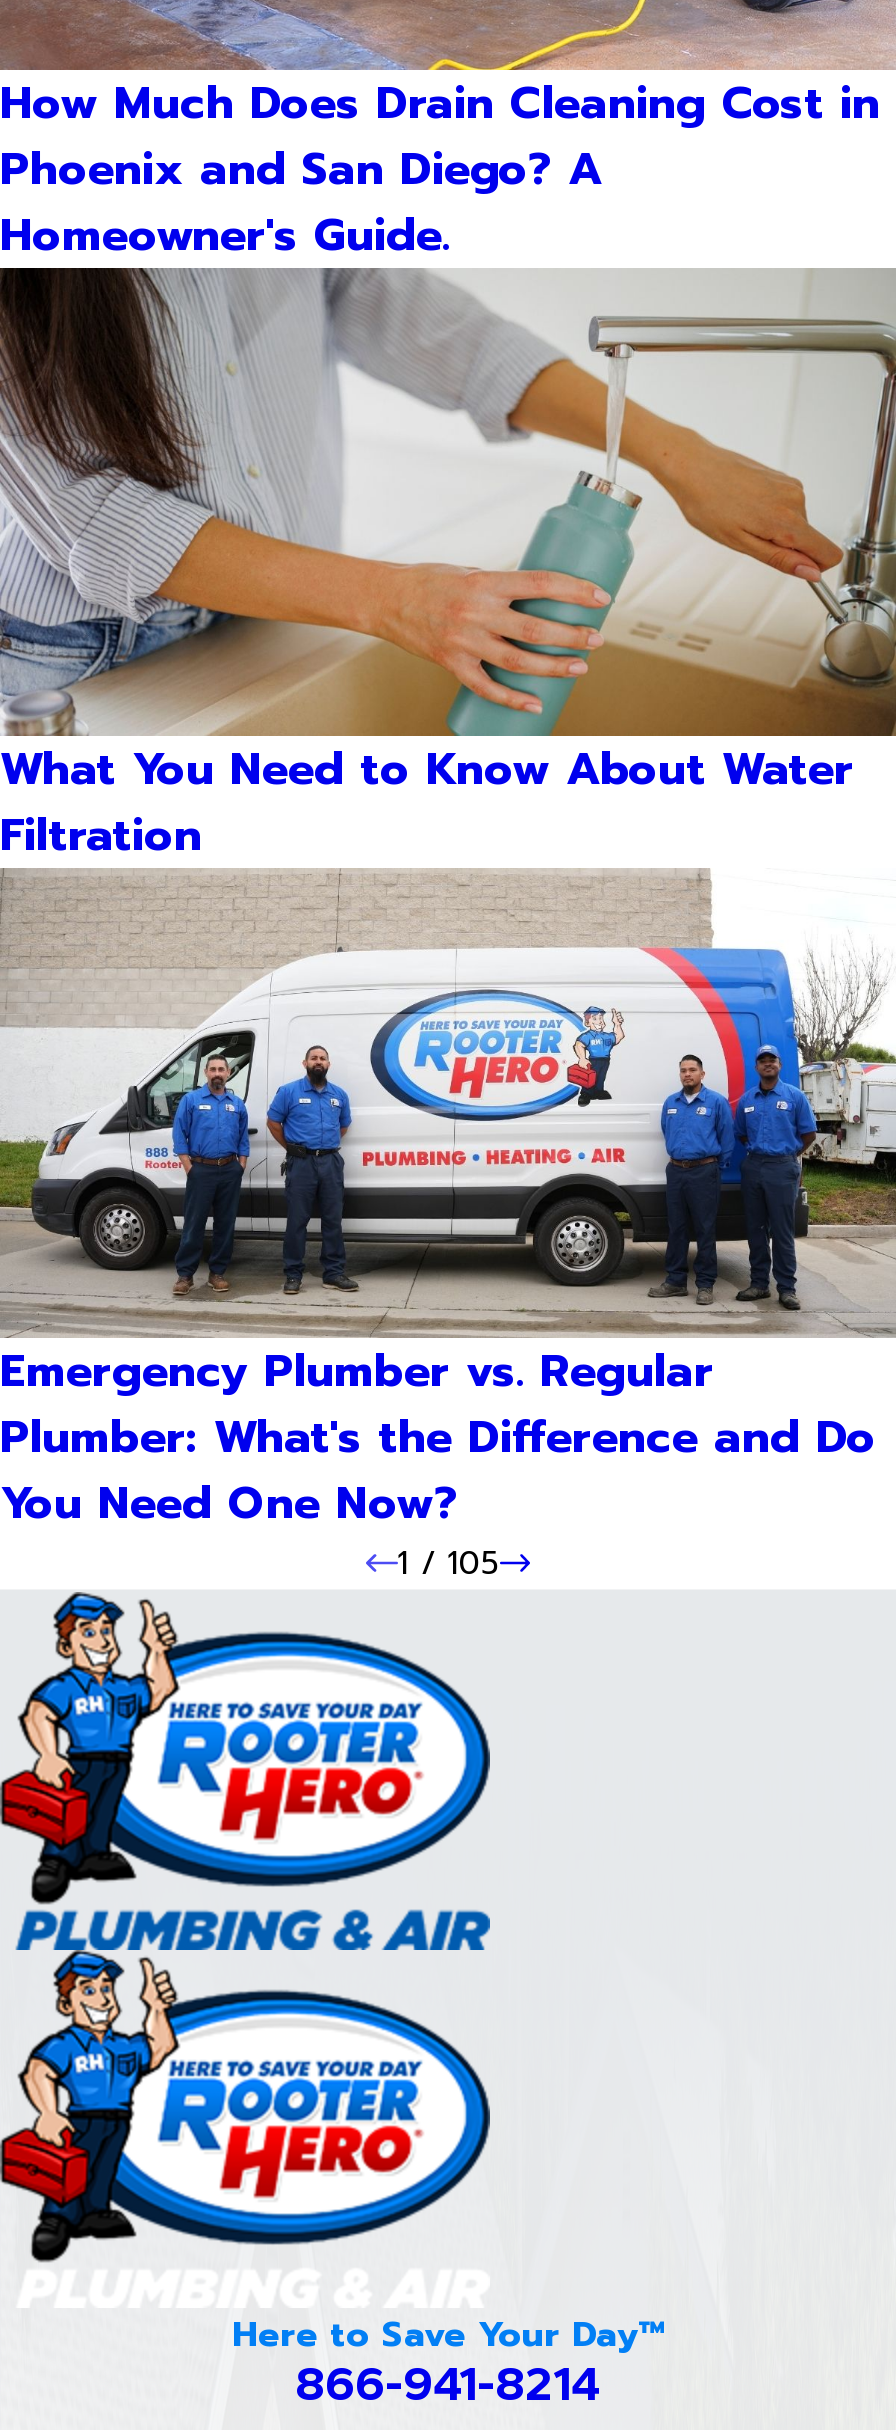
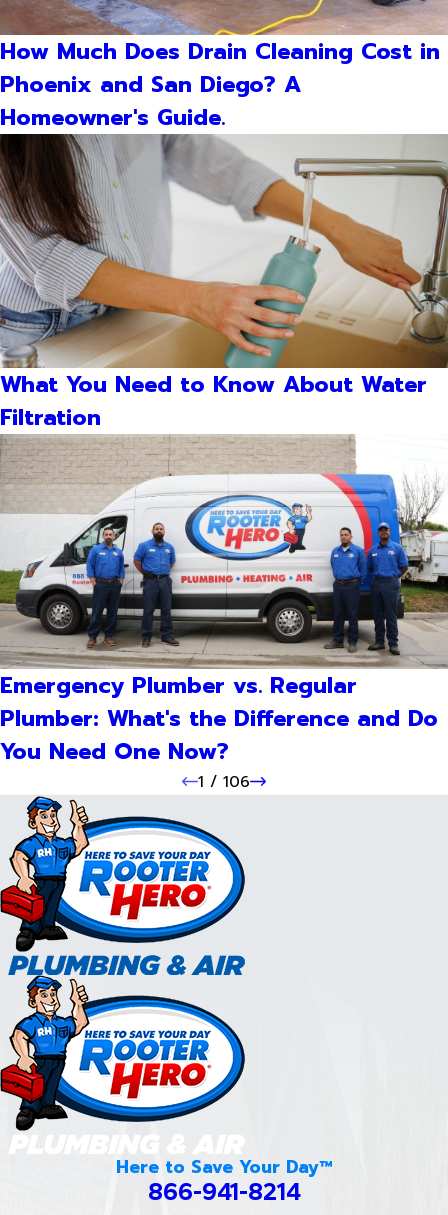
[397,1539,499,1587] 1 / 105 -> [198,769,250,793] 1 / 106

